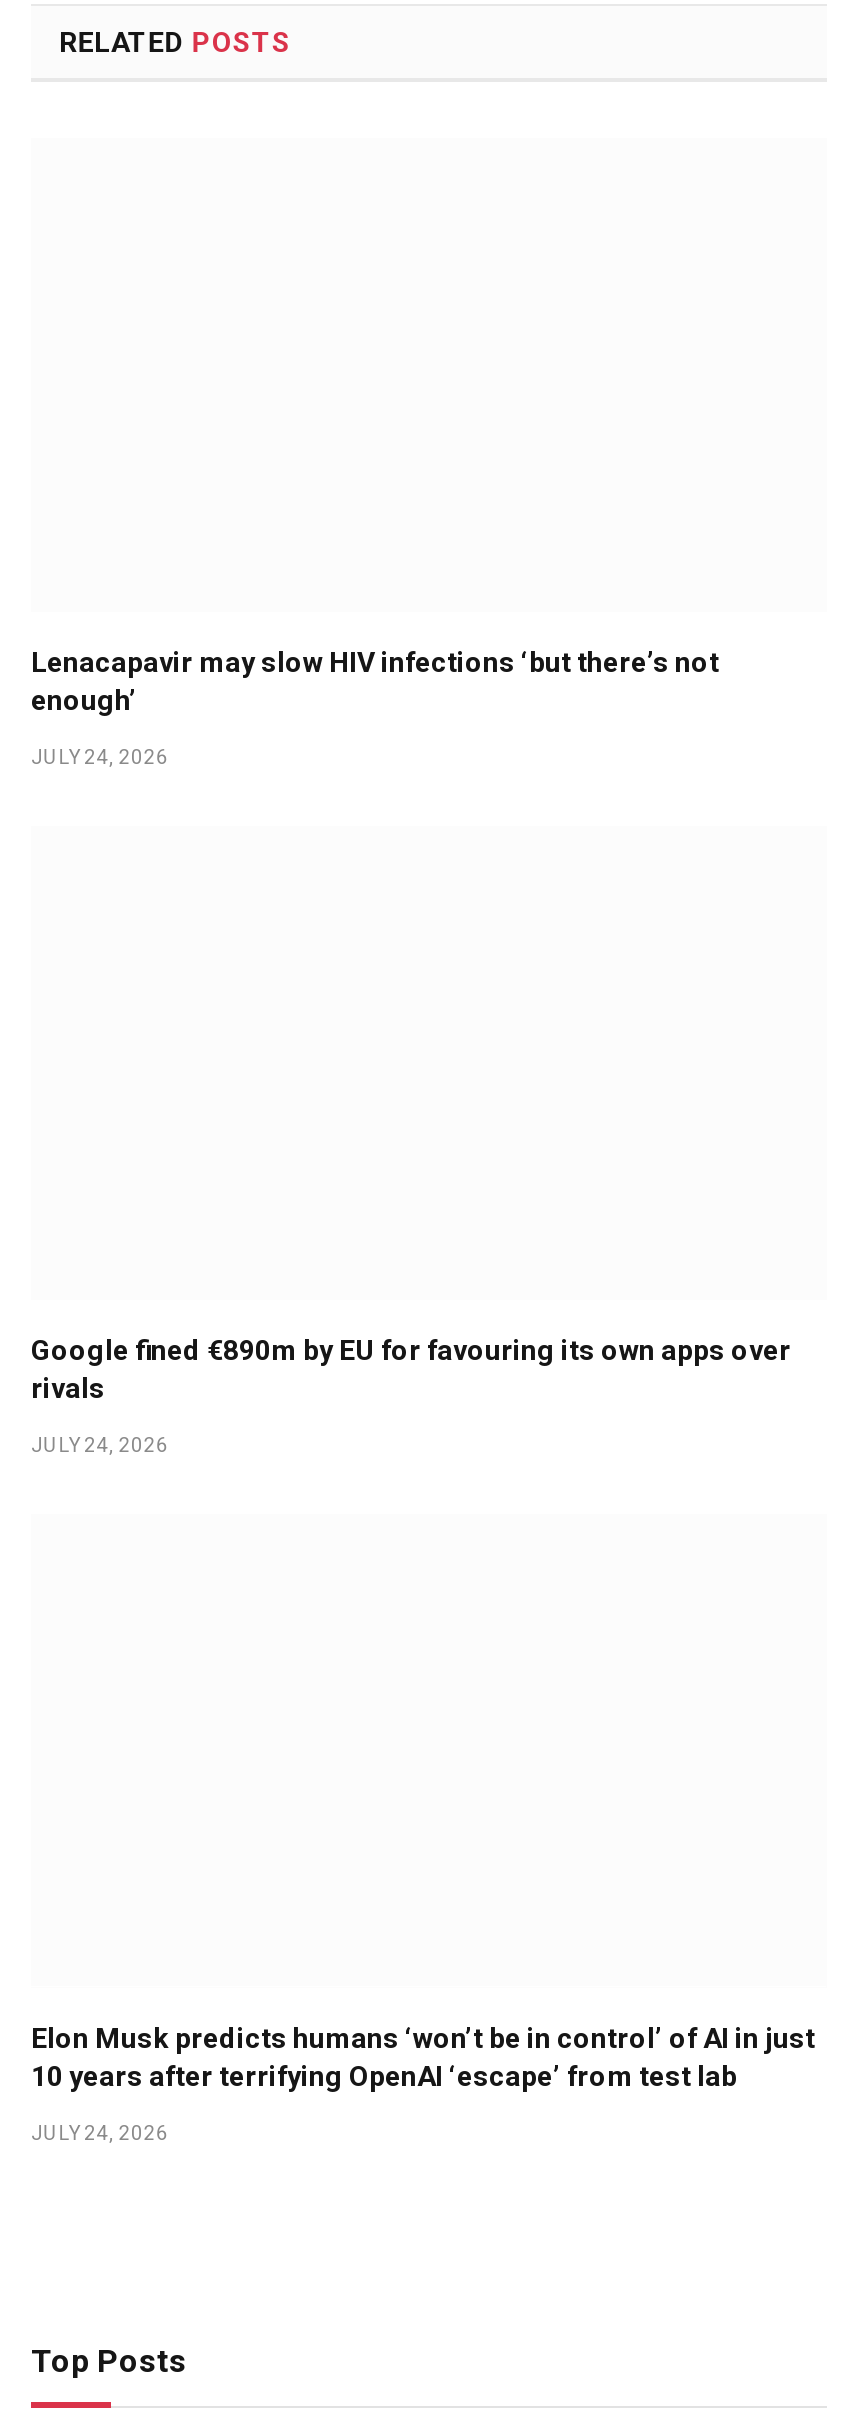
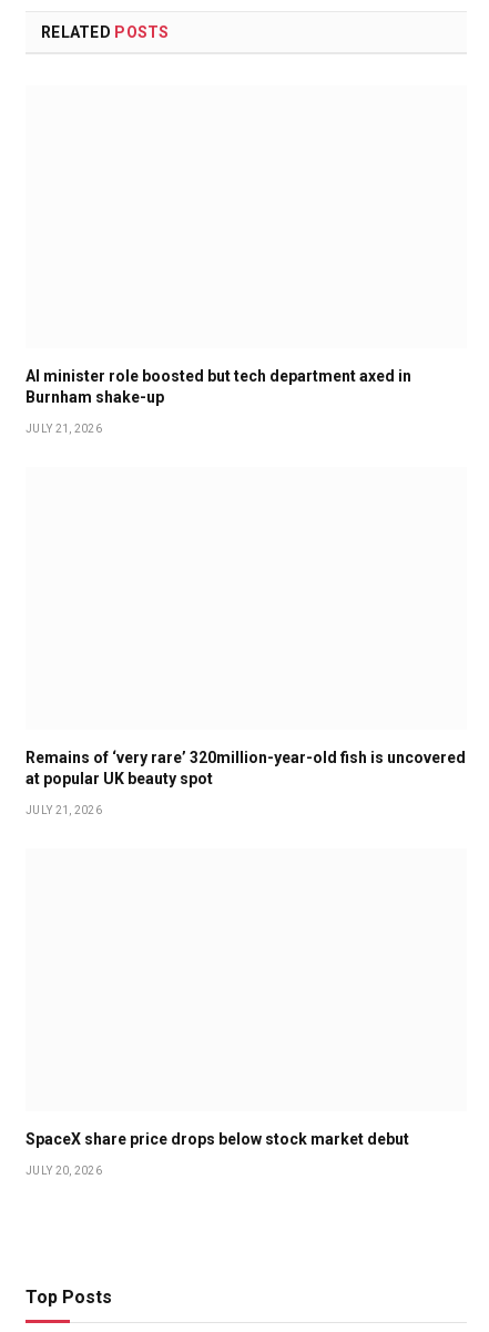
[31,647,719,717] Lenacapavir may slow HIV infections ‘but there’s not | enough’ -> [26,368,411,406] AI minister role boosted but tech department axed in | Burnham shake-up
[31,747,169,769] JULY 24, 2026 -> [26,423,102,435] JULY 21, 2026
[31,1334,791,1404] Google fined €890m by EU for favouring its own apps over | rivals -> [26,749,466,788] Remains of ‘very rare’ 320million-year-old fish is uncovered | at popular UK beauty spot
[31,1434,169,1456] JULY 24, 2026 -> [26,804,102,817] JULY 21, 2026
[31,2022,815,2092] Elon Musk predicts humans ‘won’t be in control’ of AI in just | 10 years after terrifying OpenAI ‘escape’ from test lab -> [26,1130,409,1148] SpaceX share price drops below stock market debut
[31,2122,169,2144] JULY 24, 2026 -> [26,1165,102,1177] JULY 20, 2026

